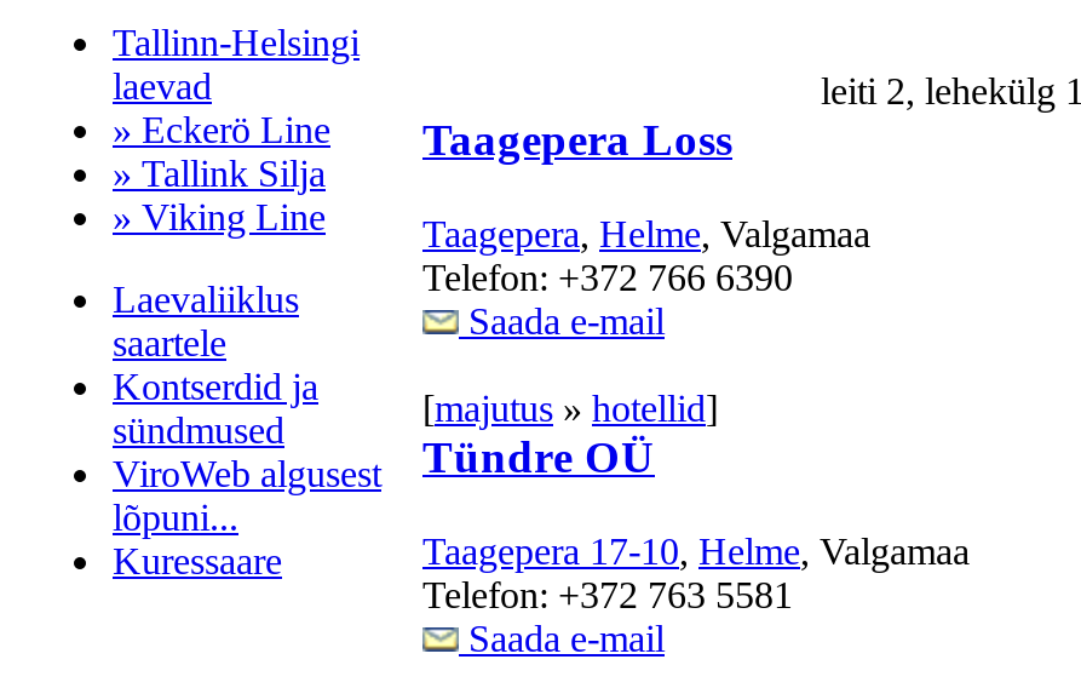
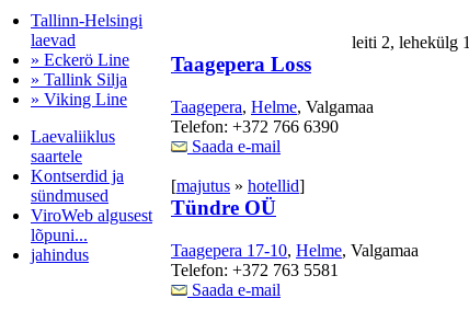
[113,540,282,581] Kuressaare -> [31,245,89,264] jahindus

